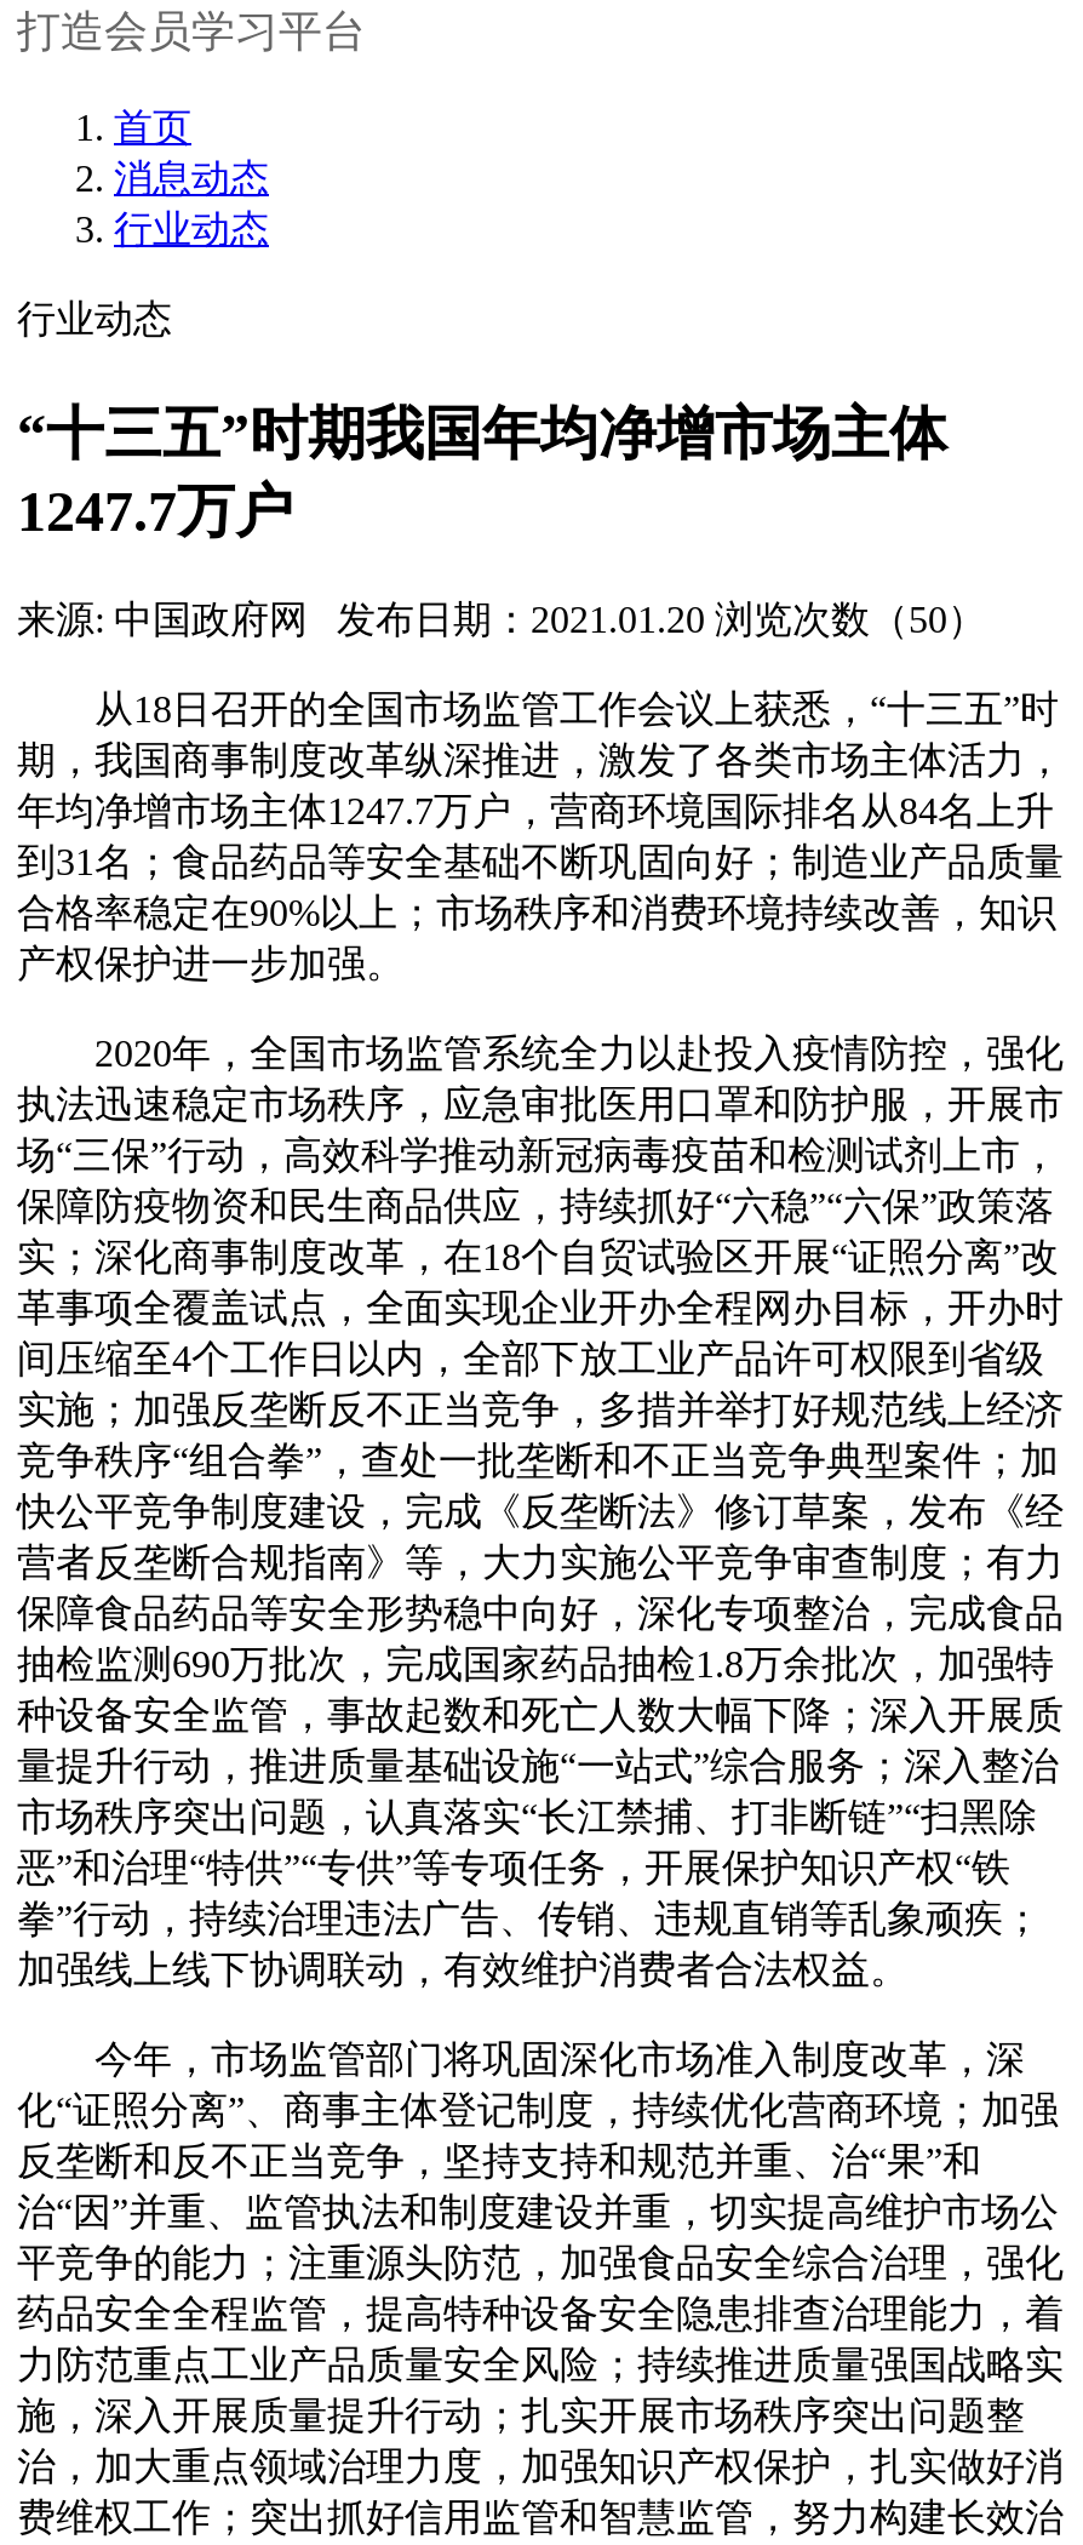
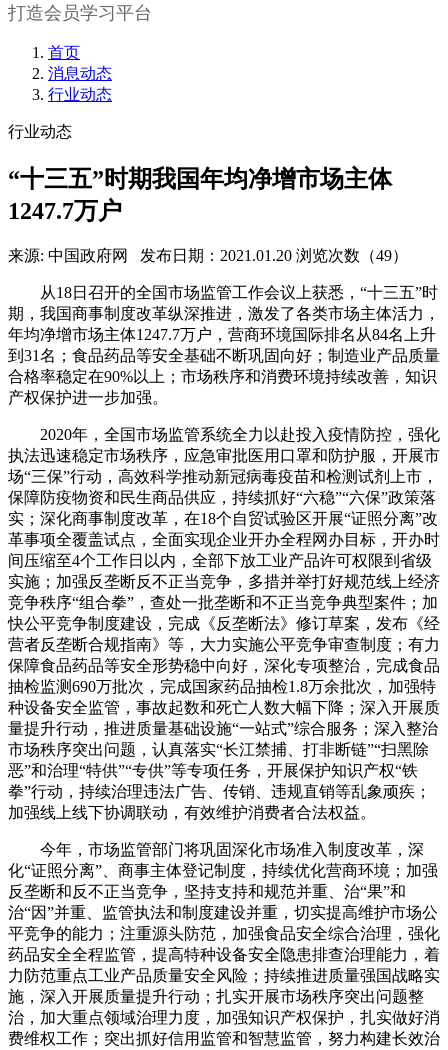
[337,600,986,641] 发布日期：2021.01.20 浏览次数（50） -> [140,247,408,264] 发布日期：2021.01.20 浏览次数（49）

